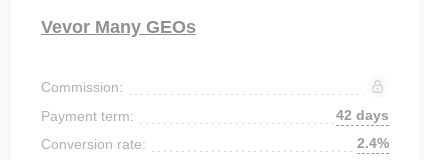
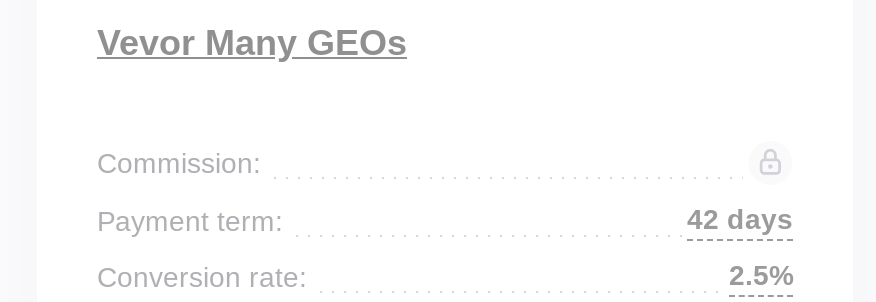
[357,135,389,151] 2.4% -> [729,259,793,291] 2.5%

